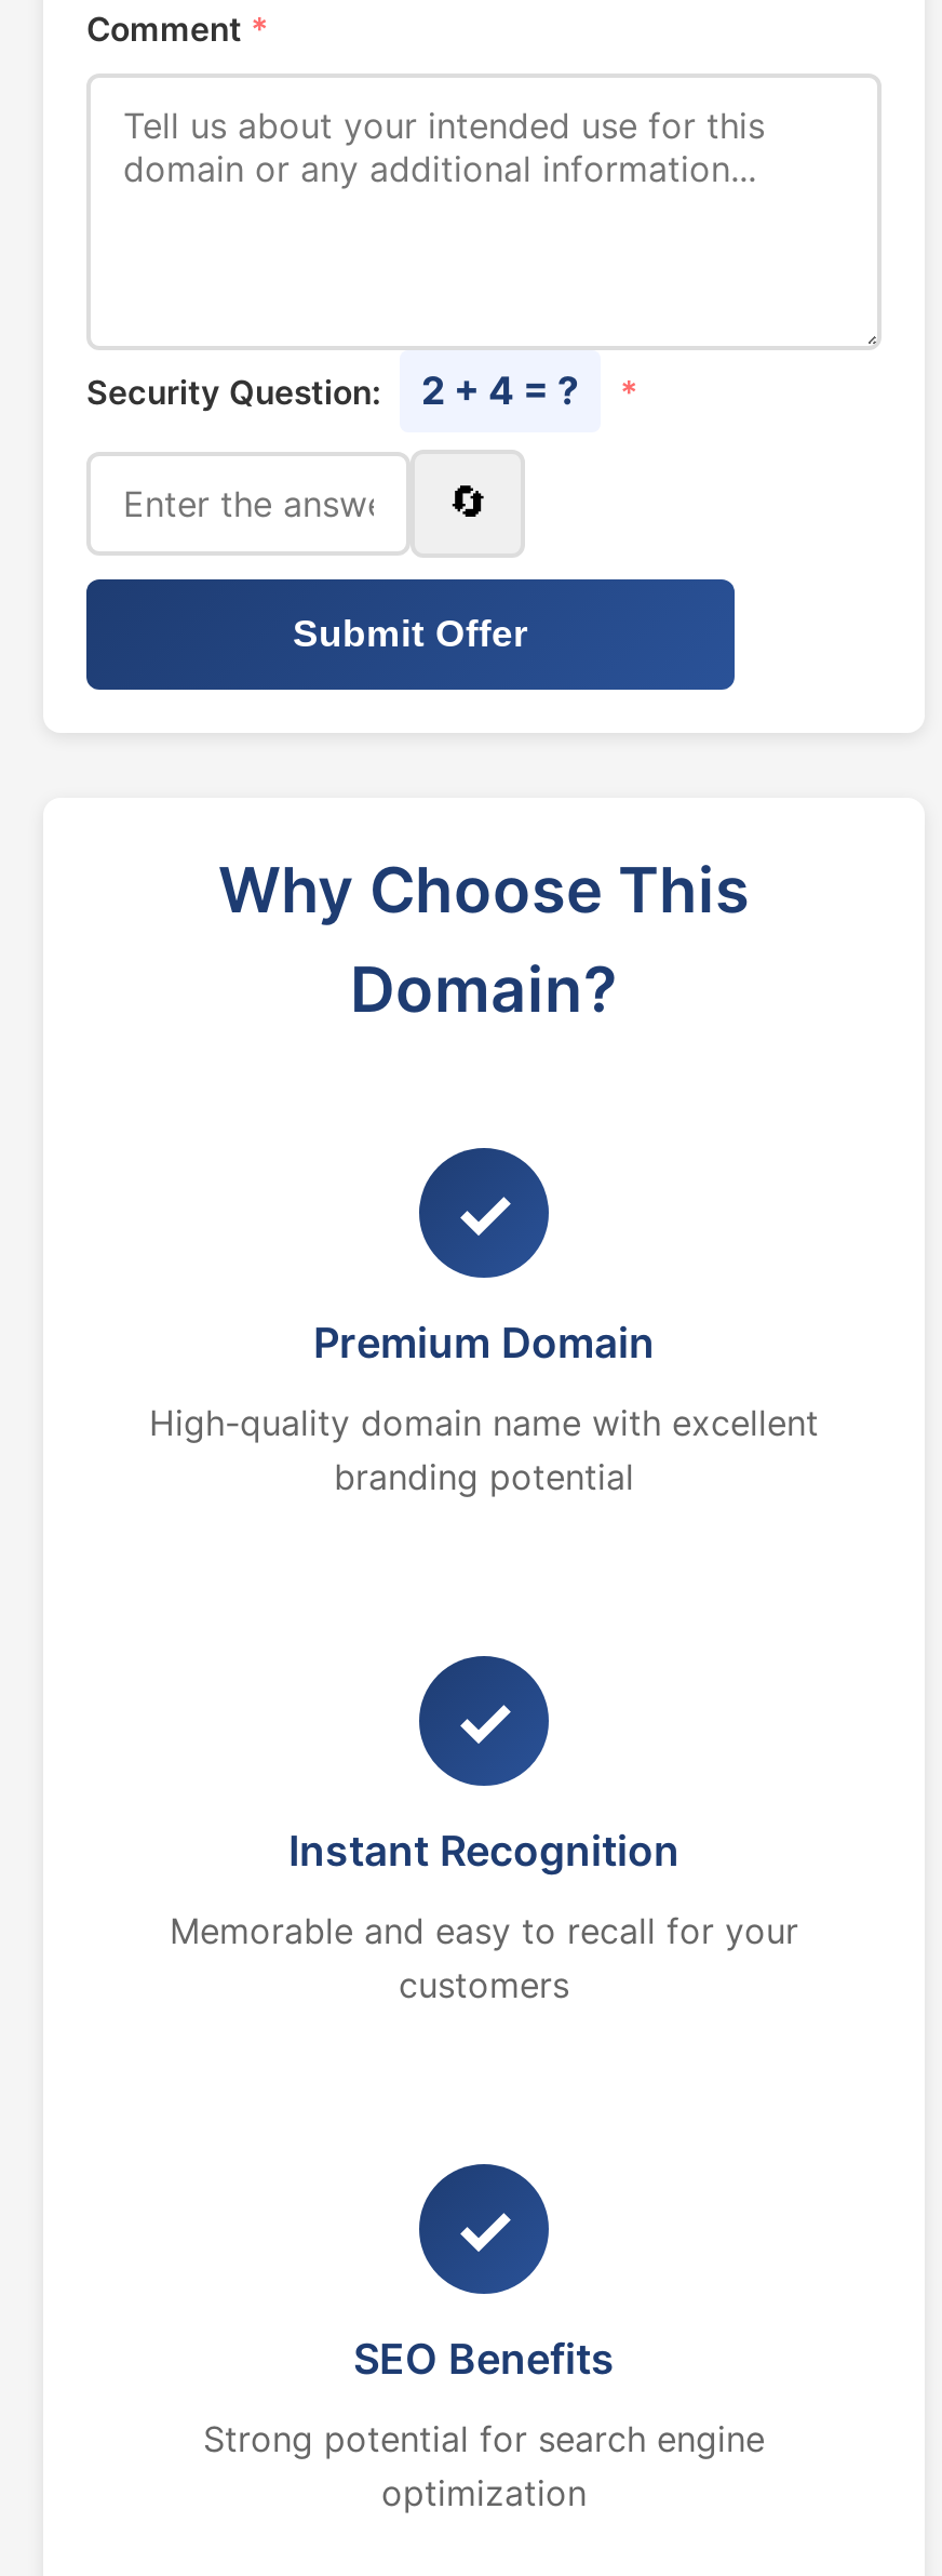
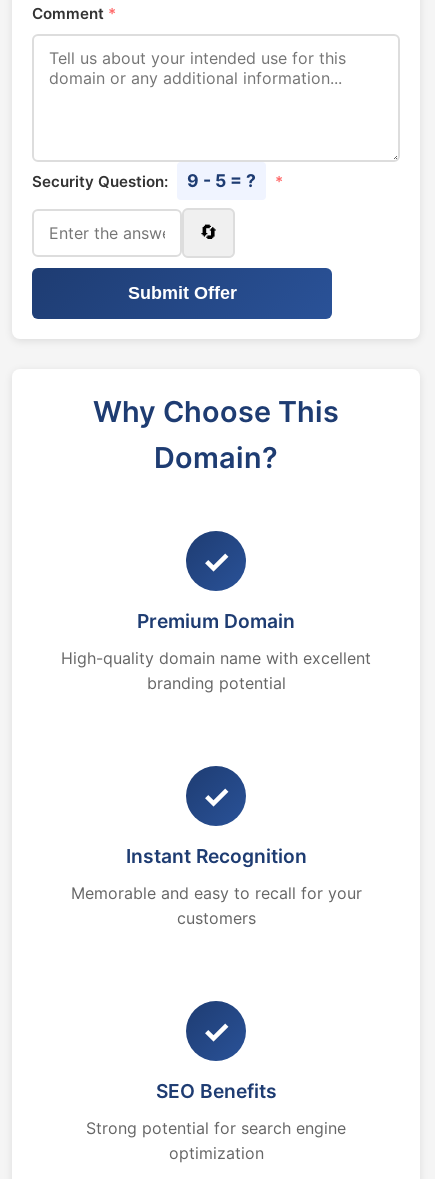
[421,368,579,413] 2 + 4 = ? -> [187,170,256,191] 9 - 5 = ?

